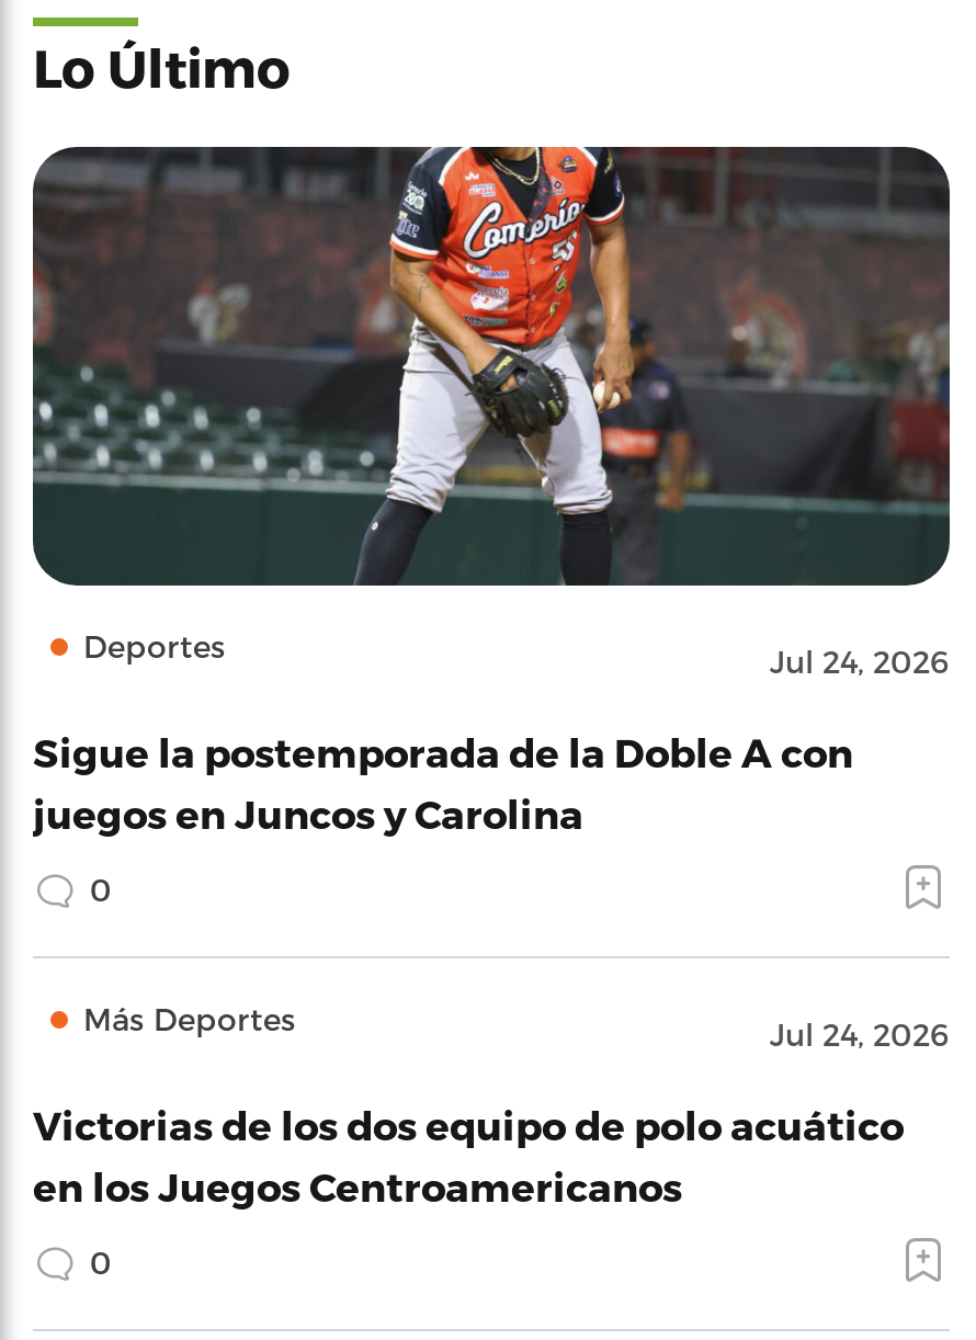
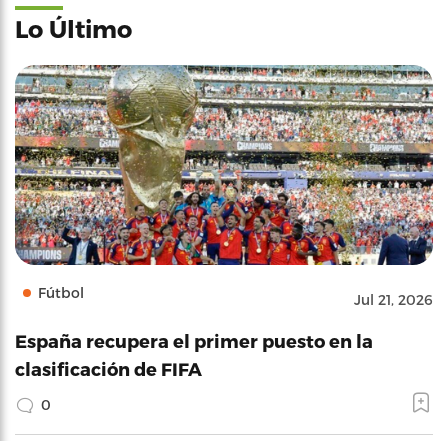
[31,144,952,1207] [image] | Deportes | Jul 24, 2026 | Sigue la postemporada de la Doble A con | juegos en Juncos y Carolina | 0 | Más Deportes | Jul 24, 2026 | Victorias de los dos equipo de polo acuático | en los Juegos Centroamericanos -> [14,65,434,379] [image] | Fútbol | Jul 21, 2026 | España recupera el primer puesto en la | clasificación de FIFA

